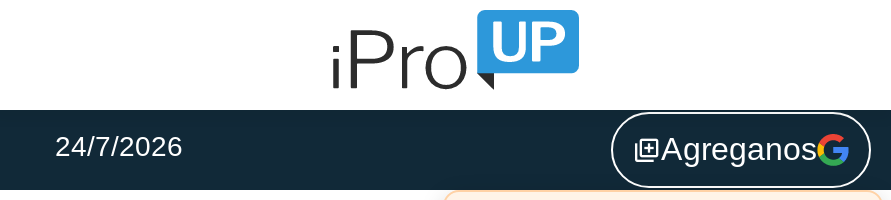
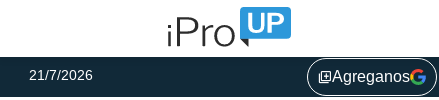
[55,130,183,162] 24/7/2026 -> [29,67,93,83] 21/7/2026

